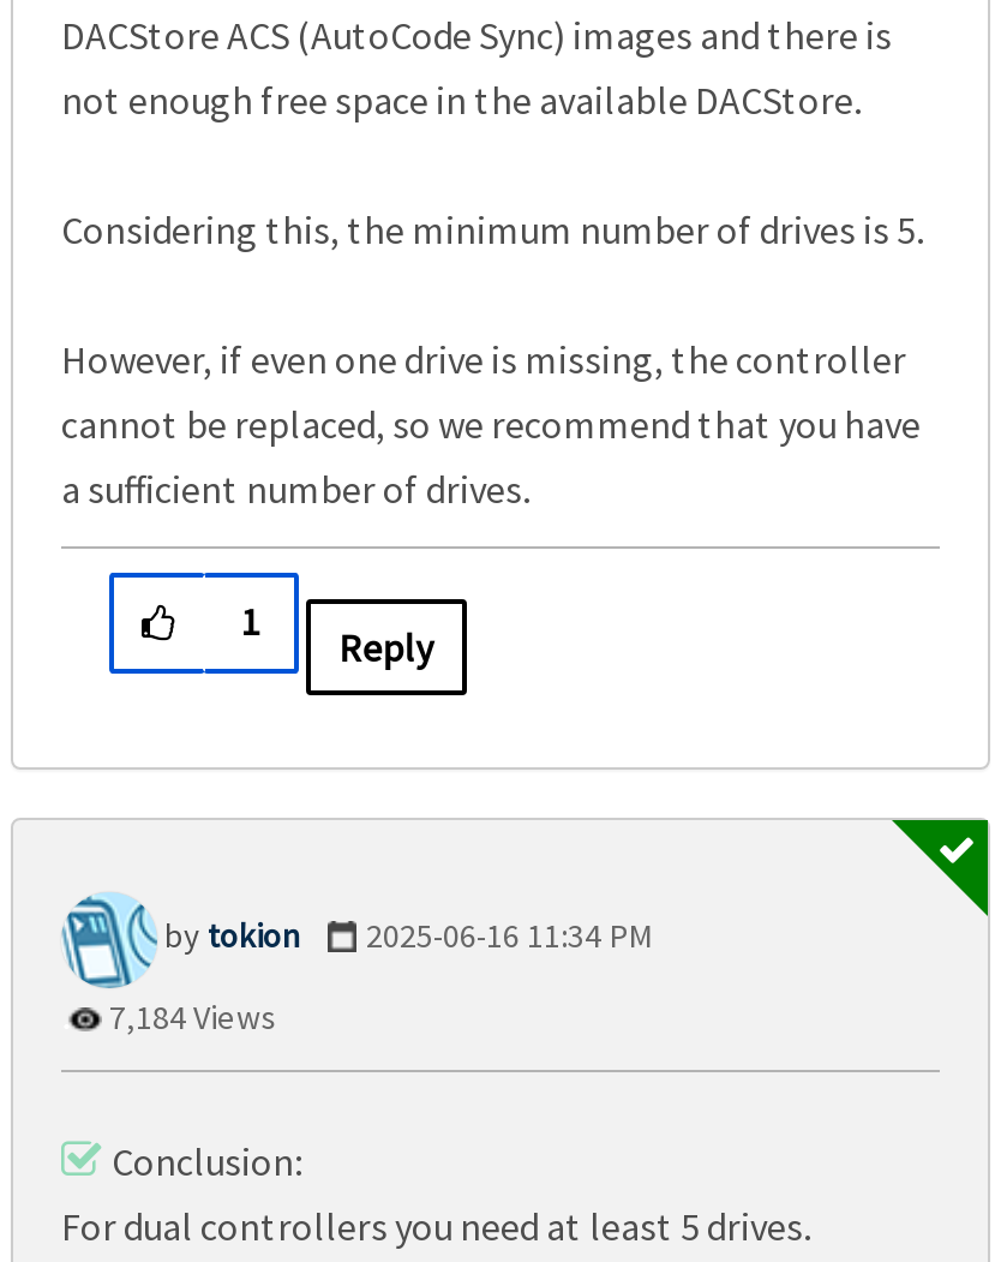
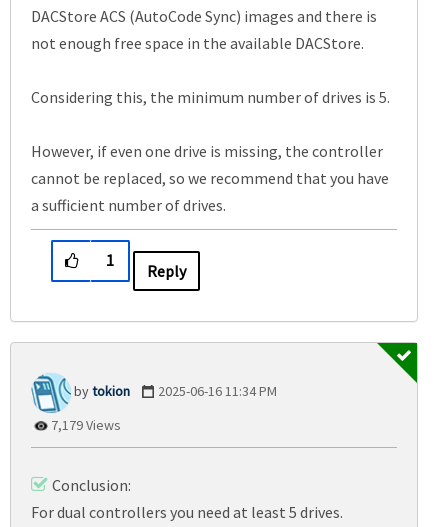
[102,995,277,1039] 7,184 Views -> [48,416,121,434] 7,179 Views

